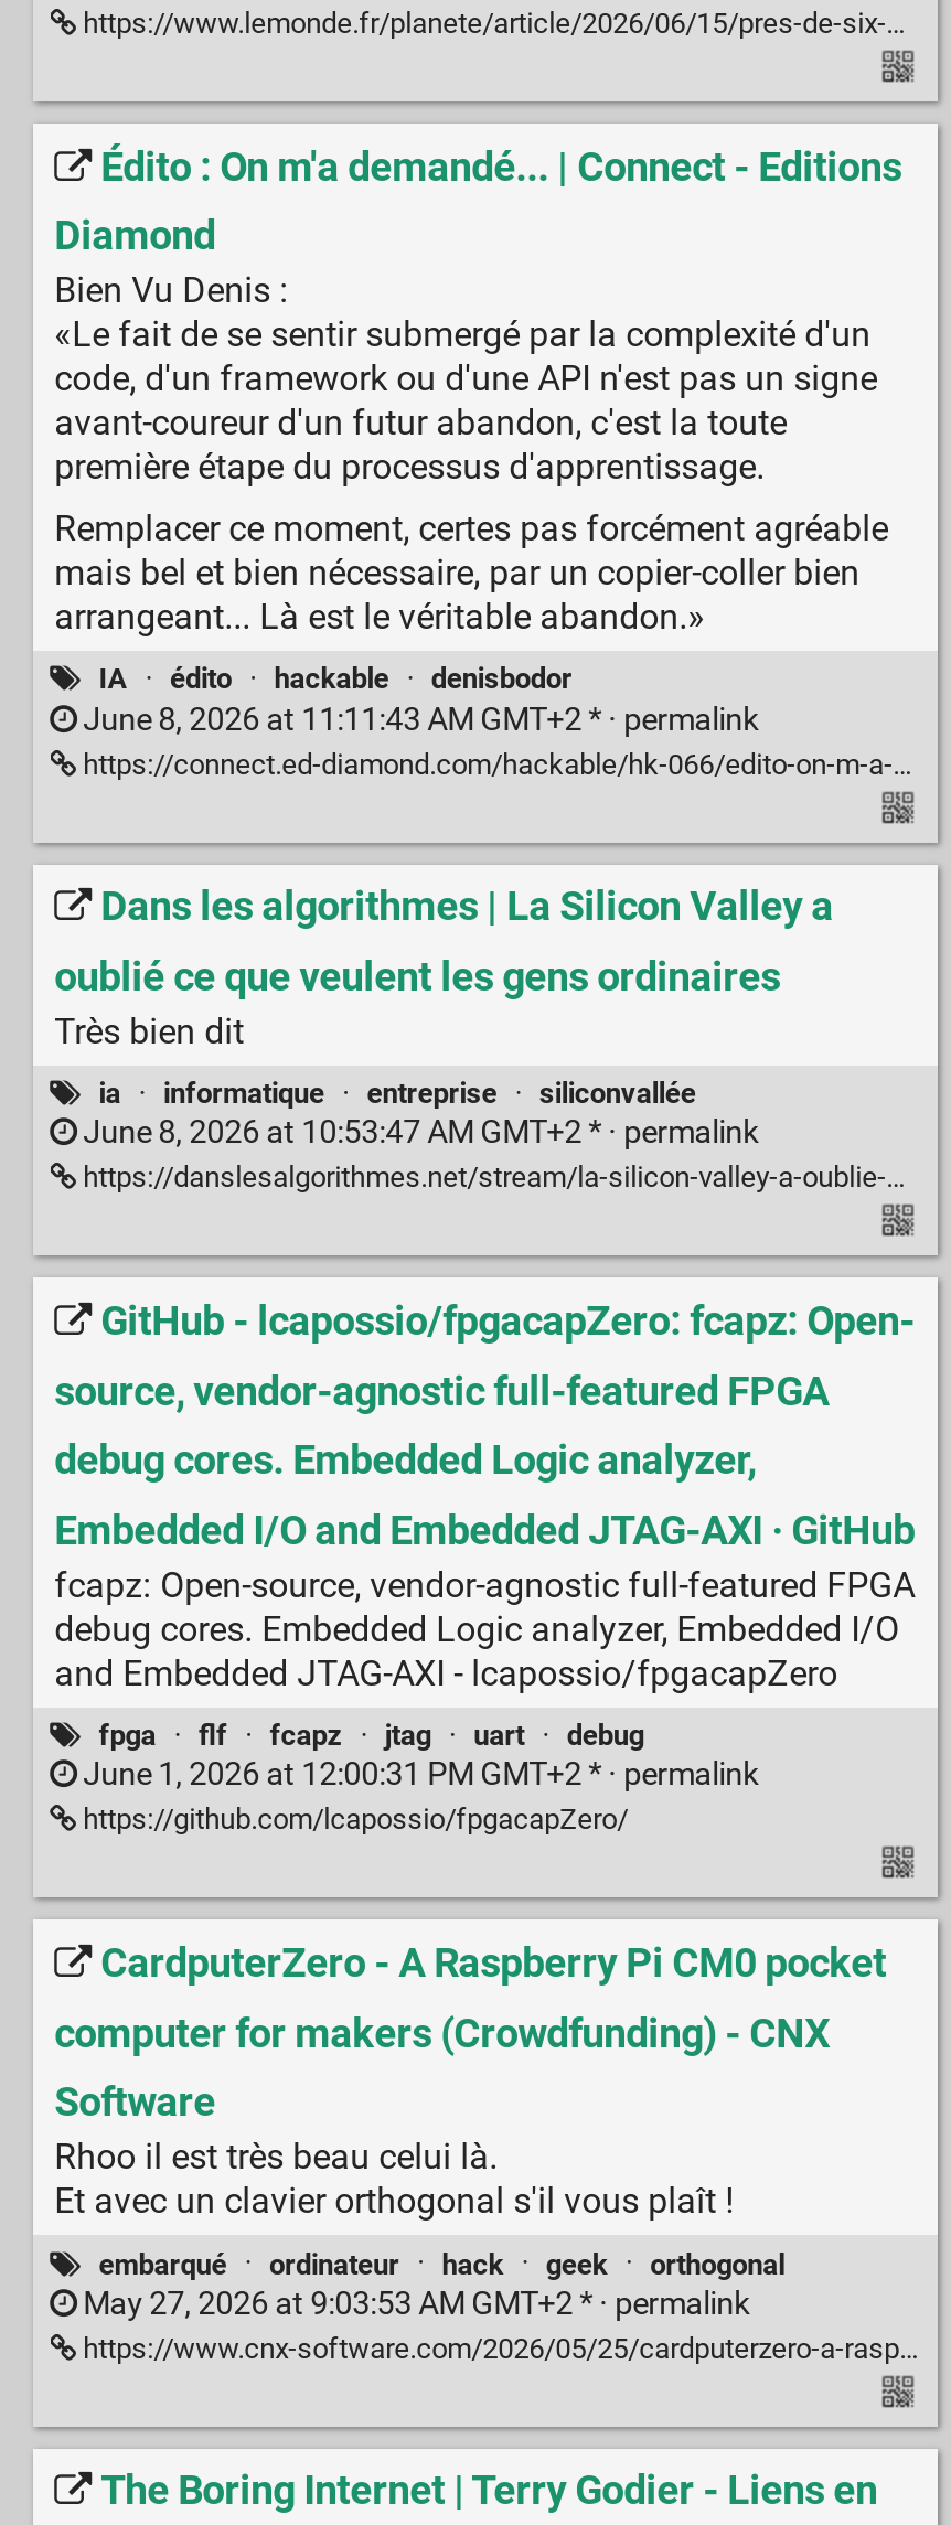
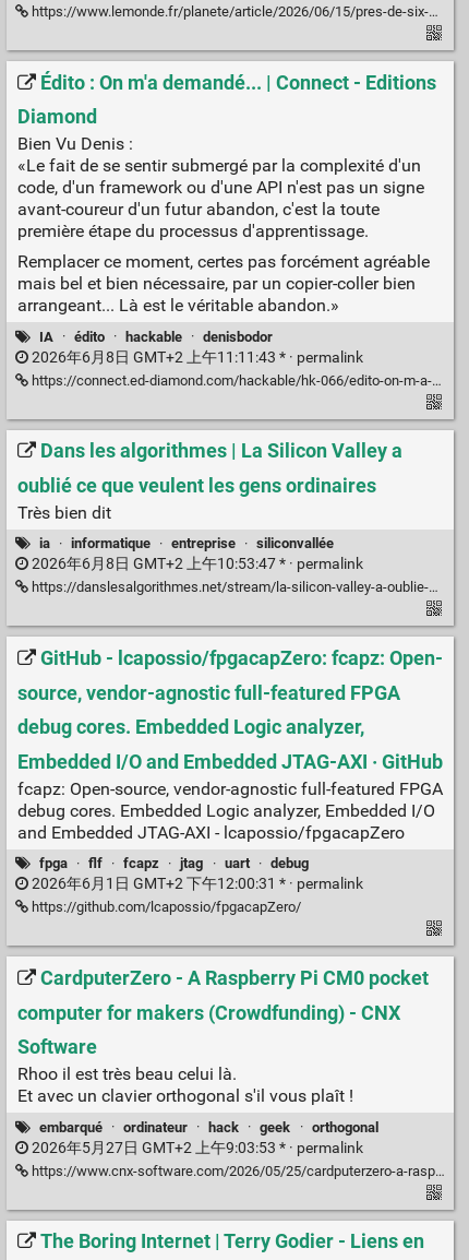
[77,701,758,738] June 8, 2026 at 11:11:43 AM GMT+2 * · permalink -> [28,348,363,367] 2026年6月8日 GMT+2 上午11:11:43 * · permalink
[77,1115,758,1153] June 8, 2026 at 10:53:47 AM GMT+2 * · permalink -> [28,555,363,574] 2026年6月8日 GMT+2 上午10:53:47 * · permalink
[77,1757,758,1795] June 1, 2026 at 12:00:31 PM GMT+2 * · permalink -> [28,875,363,894] 2026年6月1日 GMT+2 下午12:00:31 * · permalink
[77,2285,750,2322] May 27, 2026 at 9:03:53 AM GMT+2 * · permalink -> [28,1138,363,1157] 2026年5月27日 GMT+2 上午9:03:53 * · permalink

